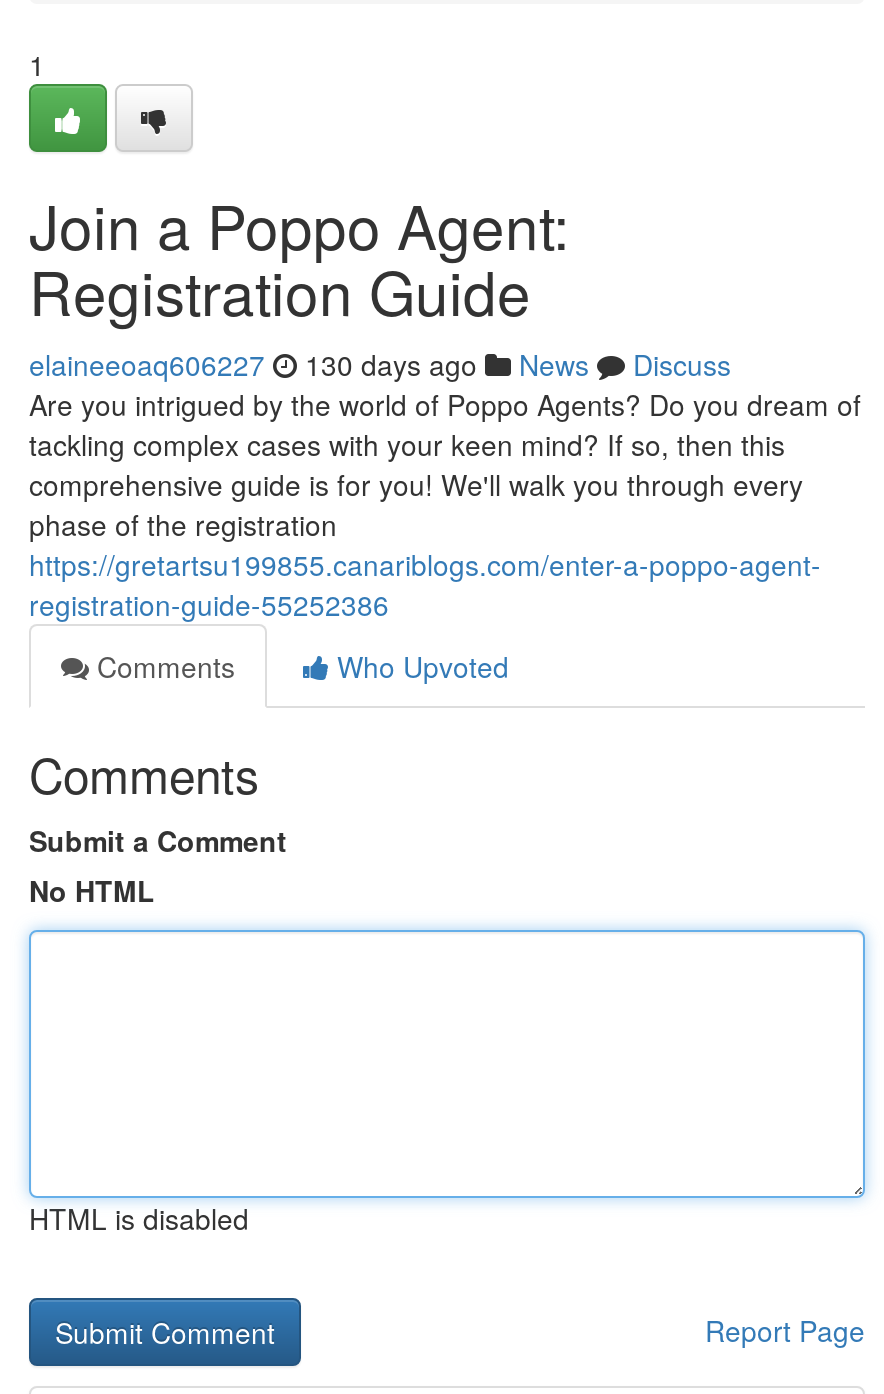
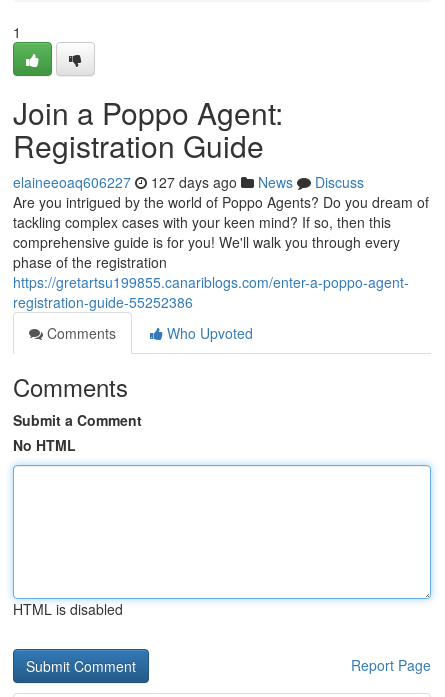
[29,344,731,384] elaineeoaq606227 130 days ago News Discuss -> [13,172,364,192] elaineeoaq606227 127 days ago News Discuss

